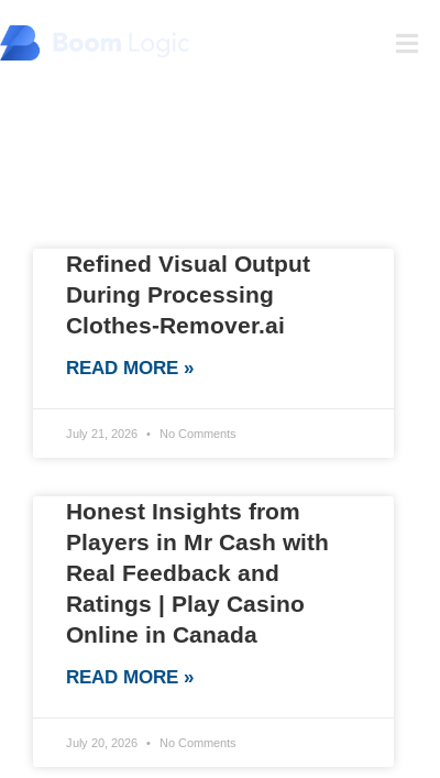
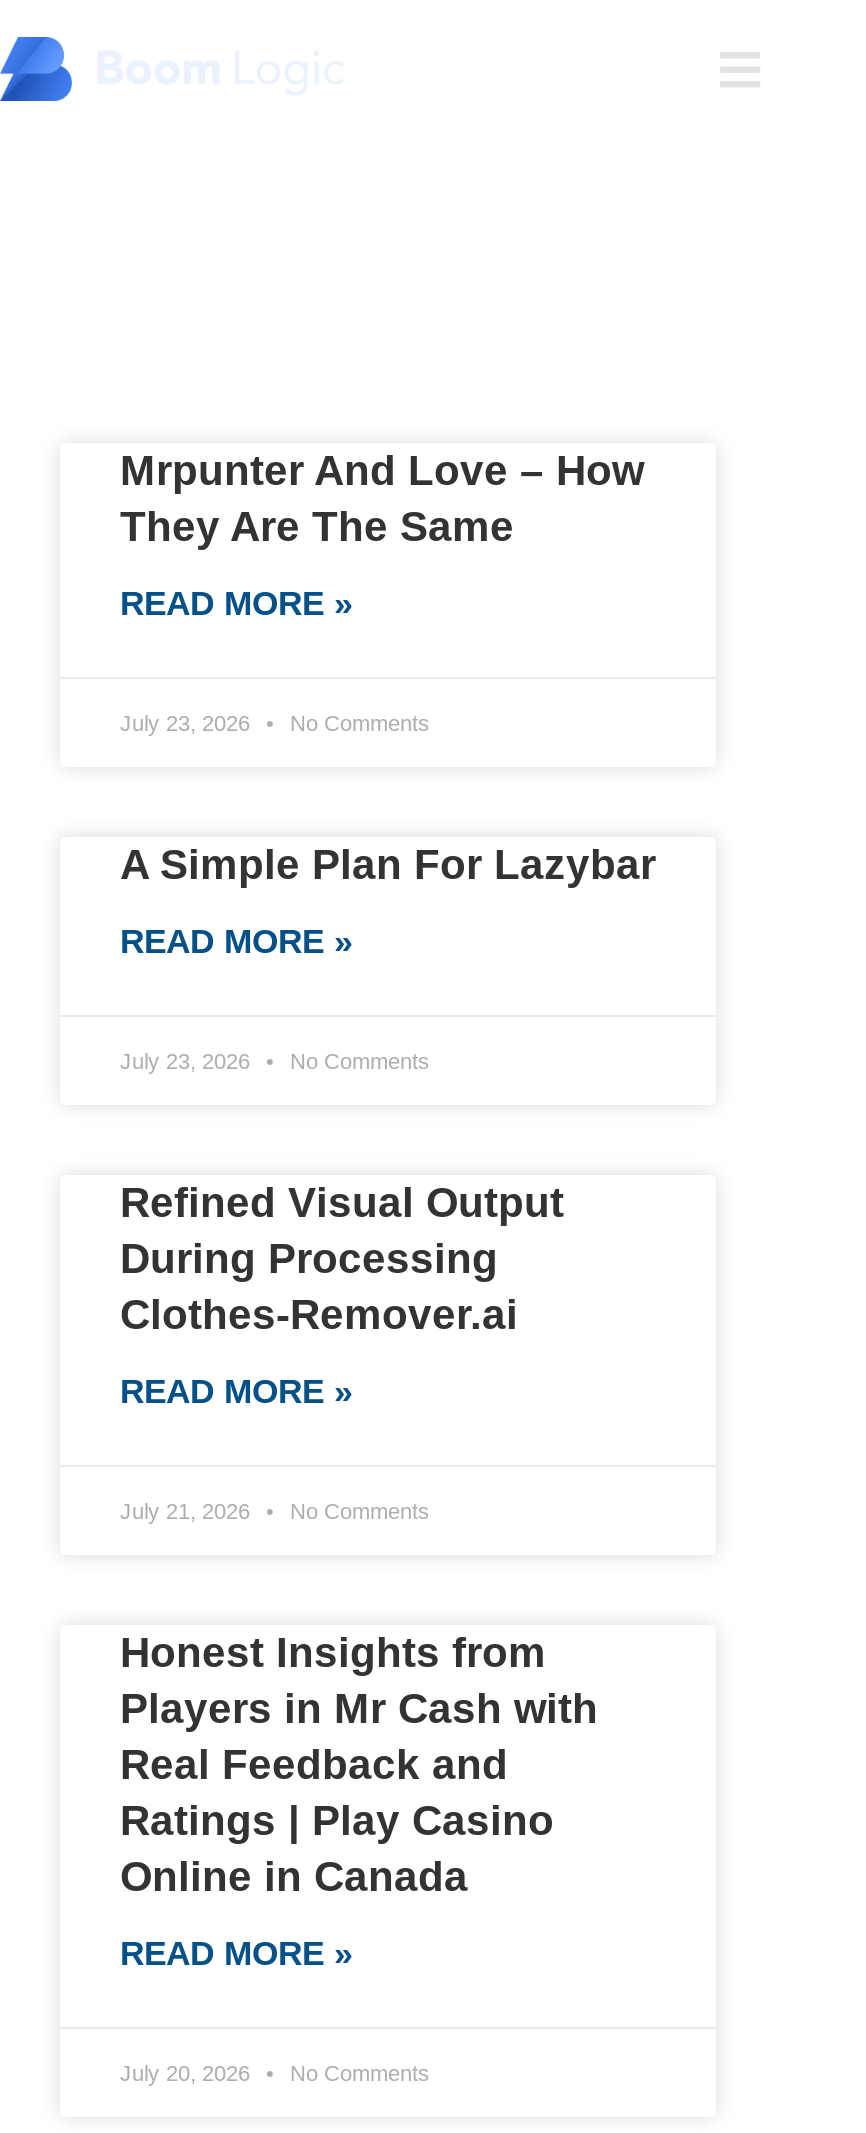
none -> [120,447,656,1073] Mrpunter And Love – How | They Are The Same | READ MORE » | July 23, 2026 | No Comments | A Simple Plan For Lazybar | READ MORE » | July 23, 2026 | No Comments

